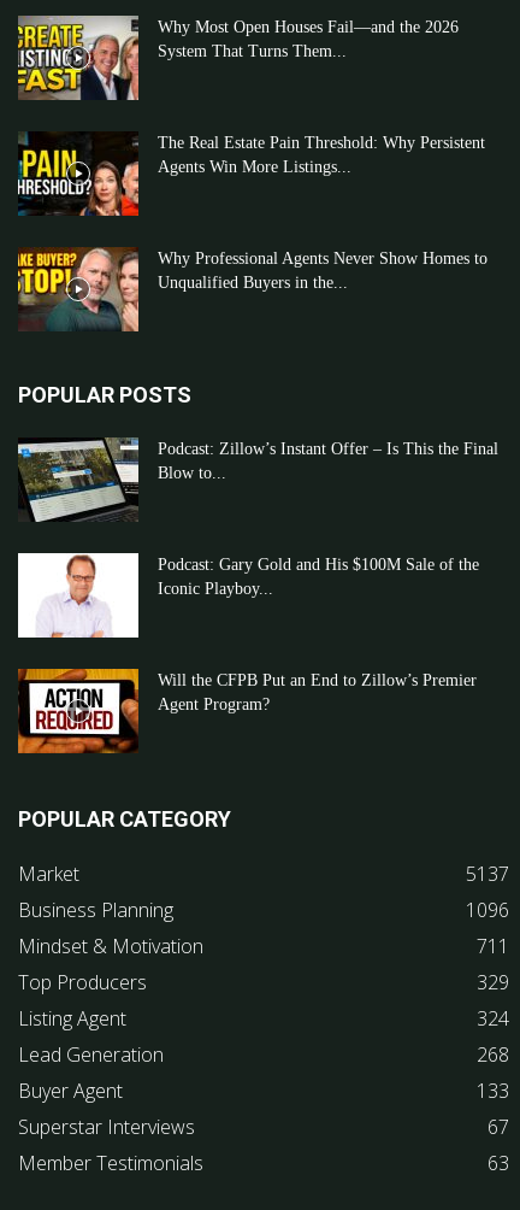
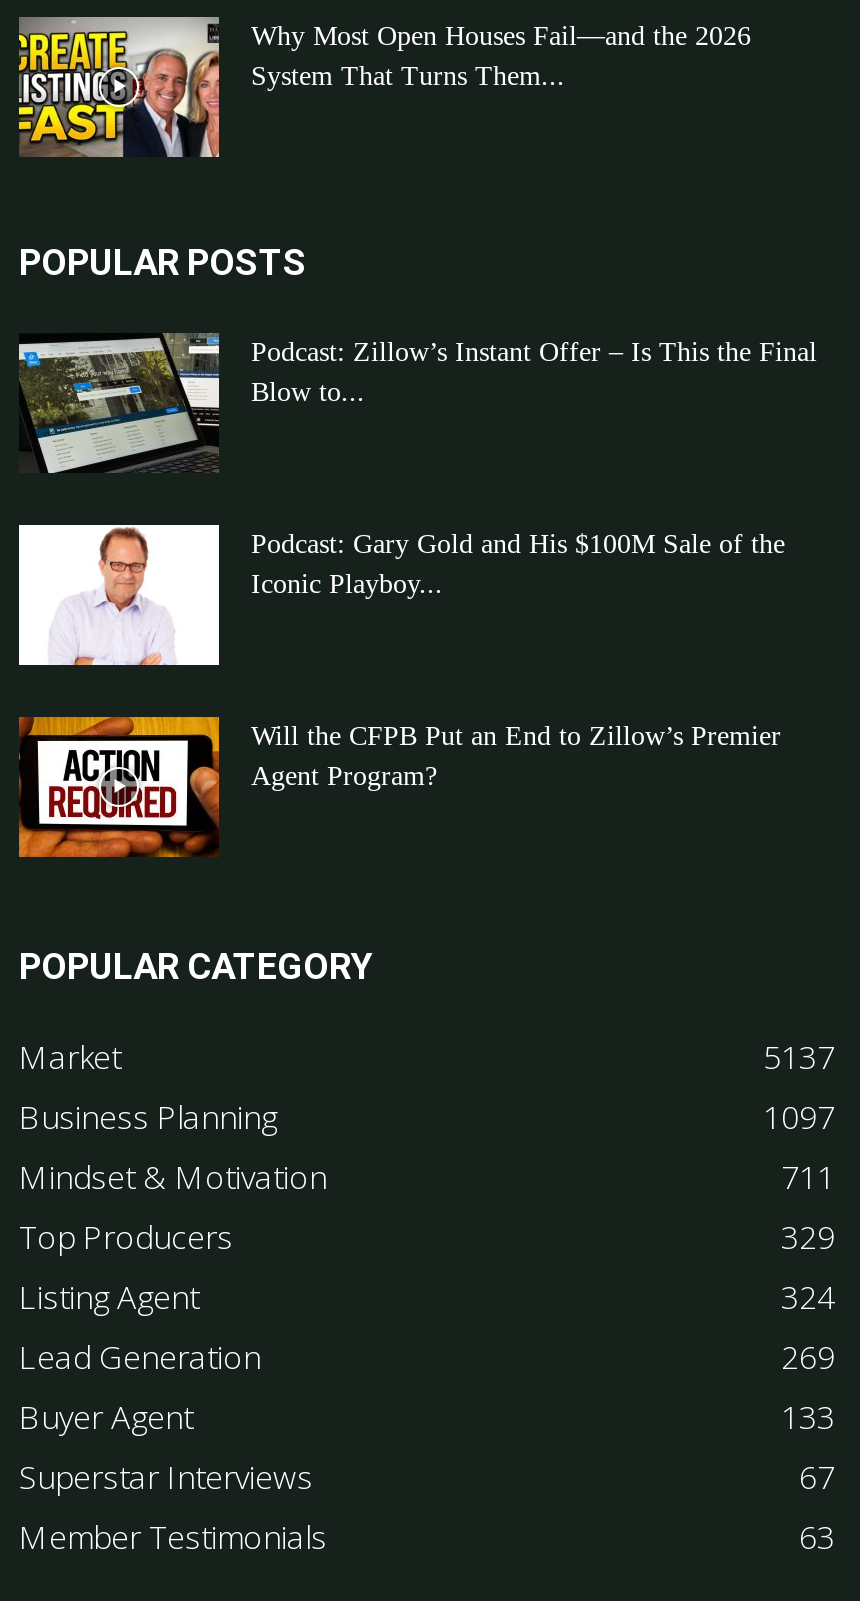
[17,133,485,217] [image] | The Real Estate Pain Threshold: Why Persistent | Agents Win More Listings... -> none
[17,247,487,333] [image] | Why Professional Agents Never Show Homes to | Unqualified Buyers in the... -> none
[466,897,509,923] 1096 -> [763,1094,835,1138] 1097
[477,1042,509,1068] 268 -> [781,1334,835,1378] 269

